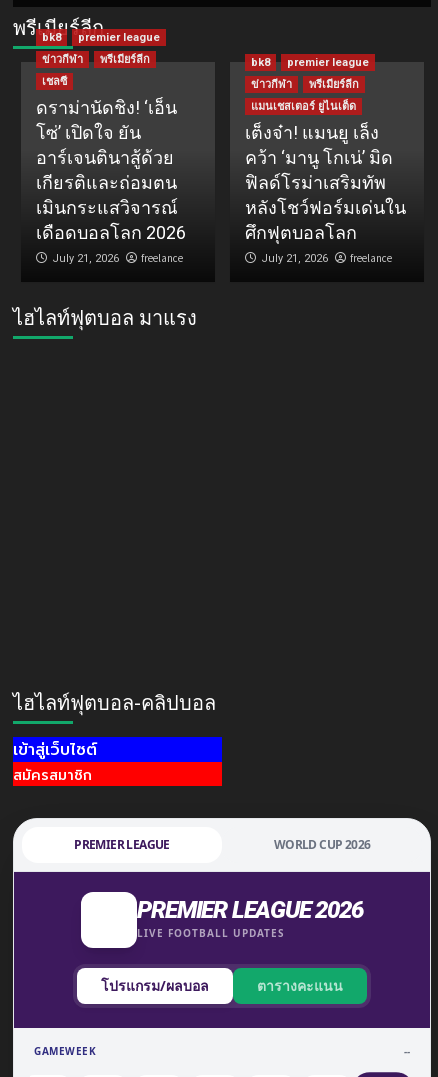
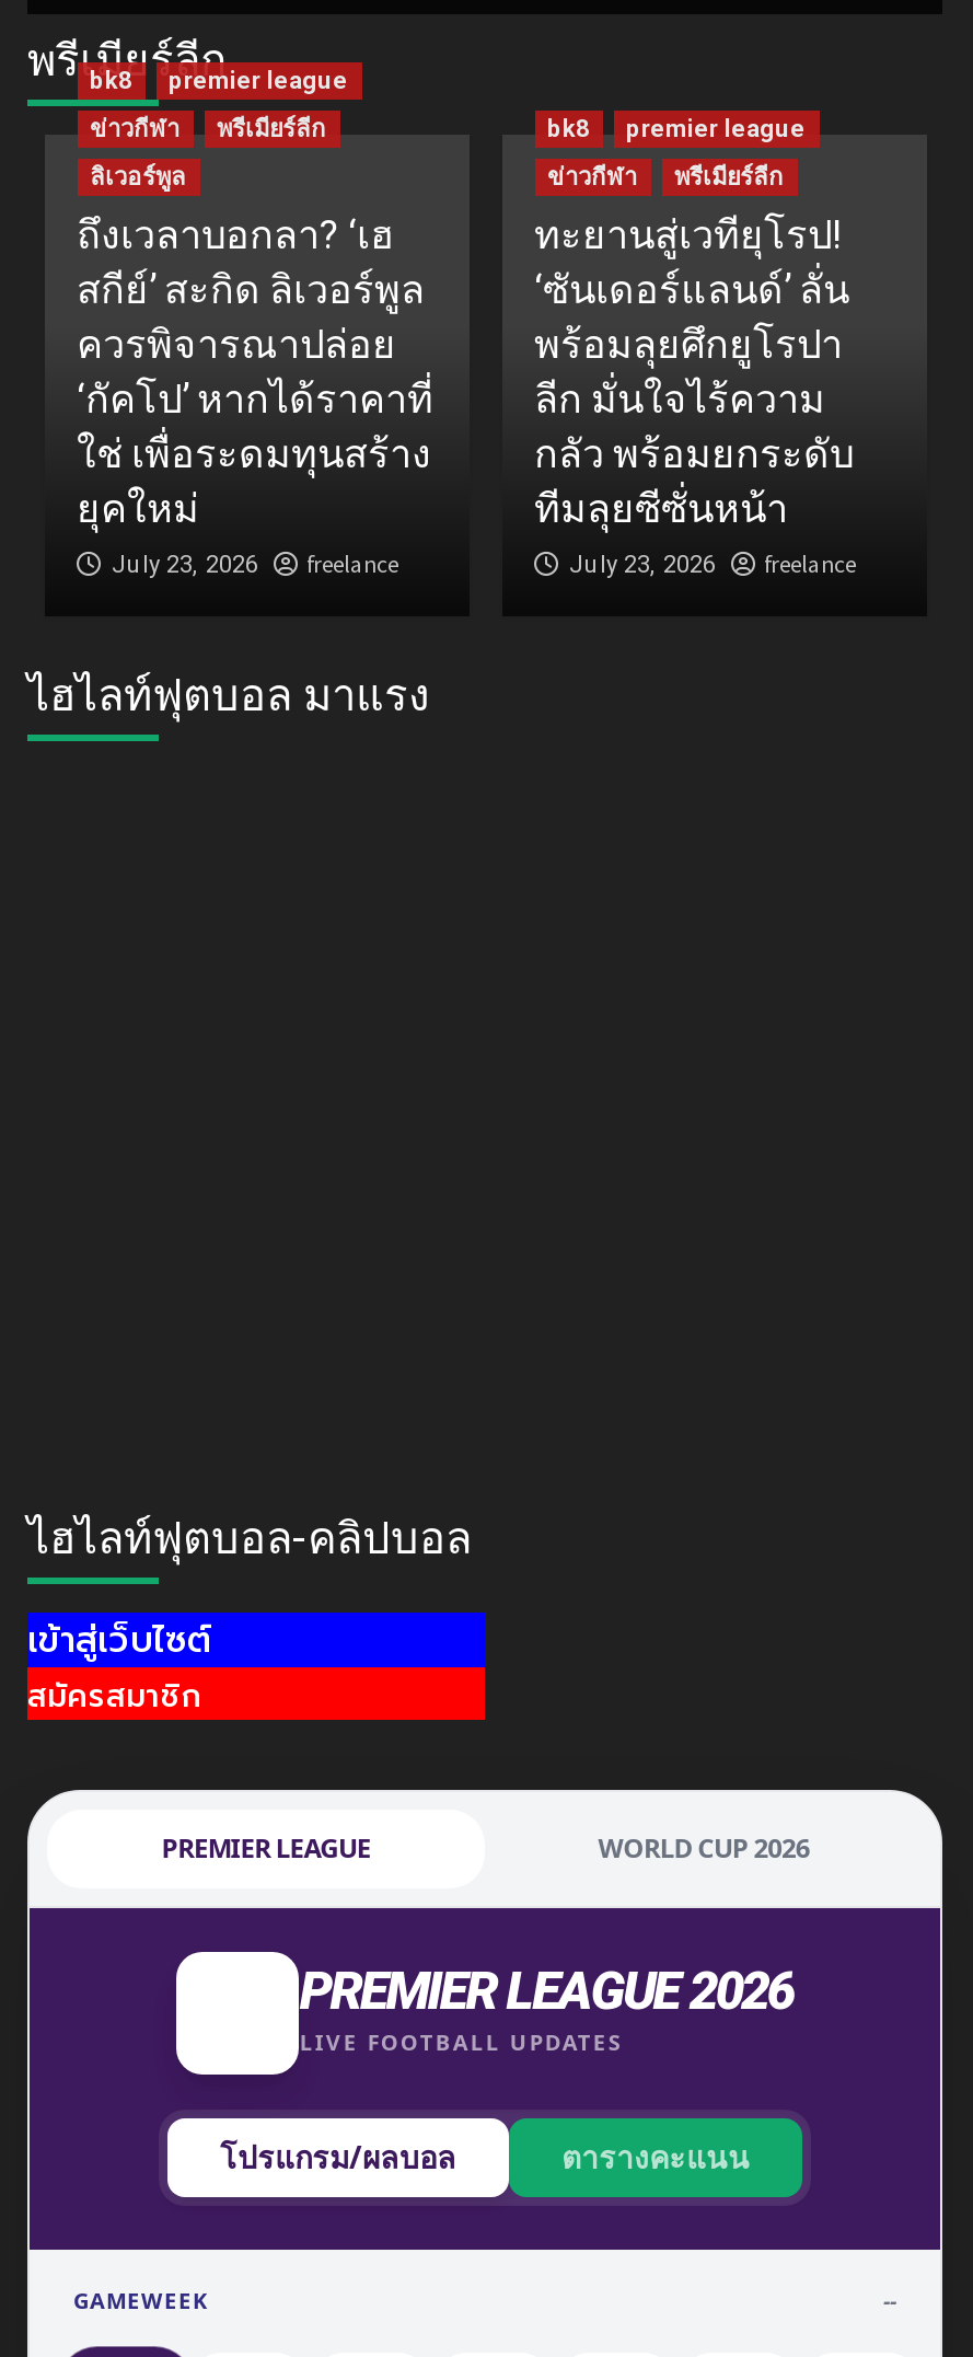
[35,75,185,265] เชลซี | ดราม่านัดชิง! ‘เอ็น | โซ่’ เปิดใจ ยัน | อาร์เจนตินาสู้ด้วย | เกียรติและถ่อมตน | เมินกระแสวิจารณ์ | เดือดบอลโลก 2026 | July 21, 2026 -> [77,162,433,578] ลิเวอร์พูล | ถึงเวลาบอกลา? ‘เฮ | สกีย์’ สะกิด ลิเวอร์พูล | ควรพิจารณาปล่อย | ‘กัคโป’ หากได้ราคาที่ | ใช่ เพื่อระดมทุนสร้าง | ยุคใหม่ | July 23, 2026
[244,100,405,265] แมนเชสเตอร์ ยูไนเต็ด | เต็งจ๋า! แมนยู เล็ง | คว้า ‘มานู โกเน่’ มิด | ฟิลด์โรม่าเสริมทัพ | หลังโชว์ฟอร์มเด่นใน | ศึกฟุตบอลโลก | July 21, 2026 -> [534,211,854,578] ทะยานสู่เวทียุโรป! | ‘ซันเดอร์แลนด์’ ลั่น | พร้อมลุยศึกยูโรปา | ลีก มั่นใจไร้ความ | กลัว พร้อมยกระดับ | ทีมลุยซีซั่นหน้า | July 23, 2026

